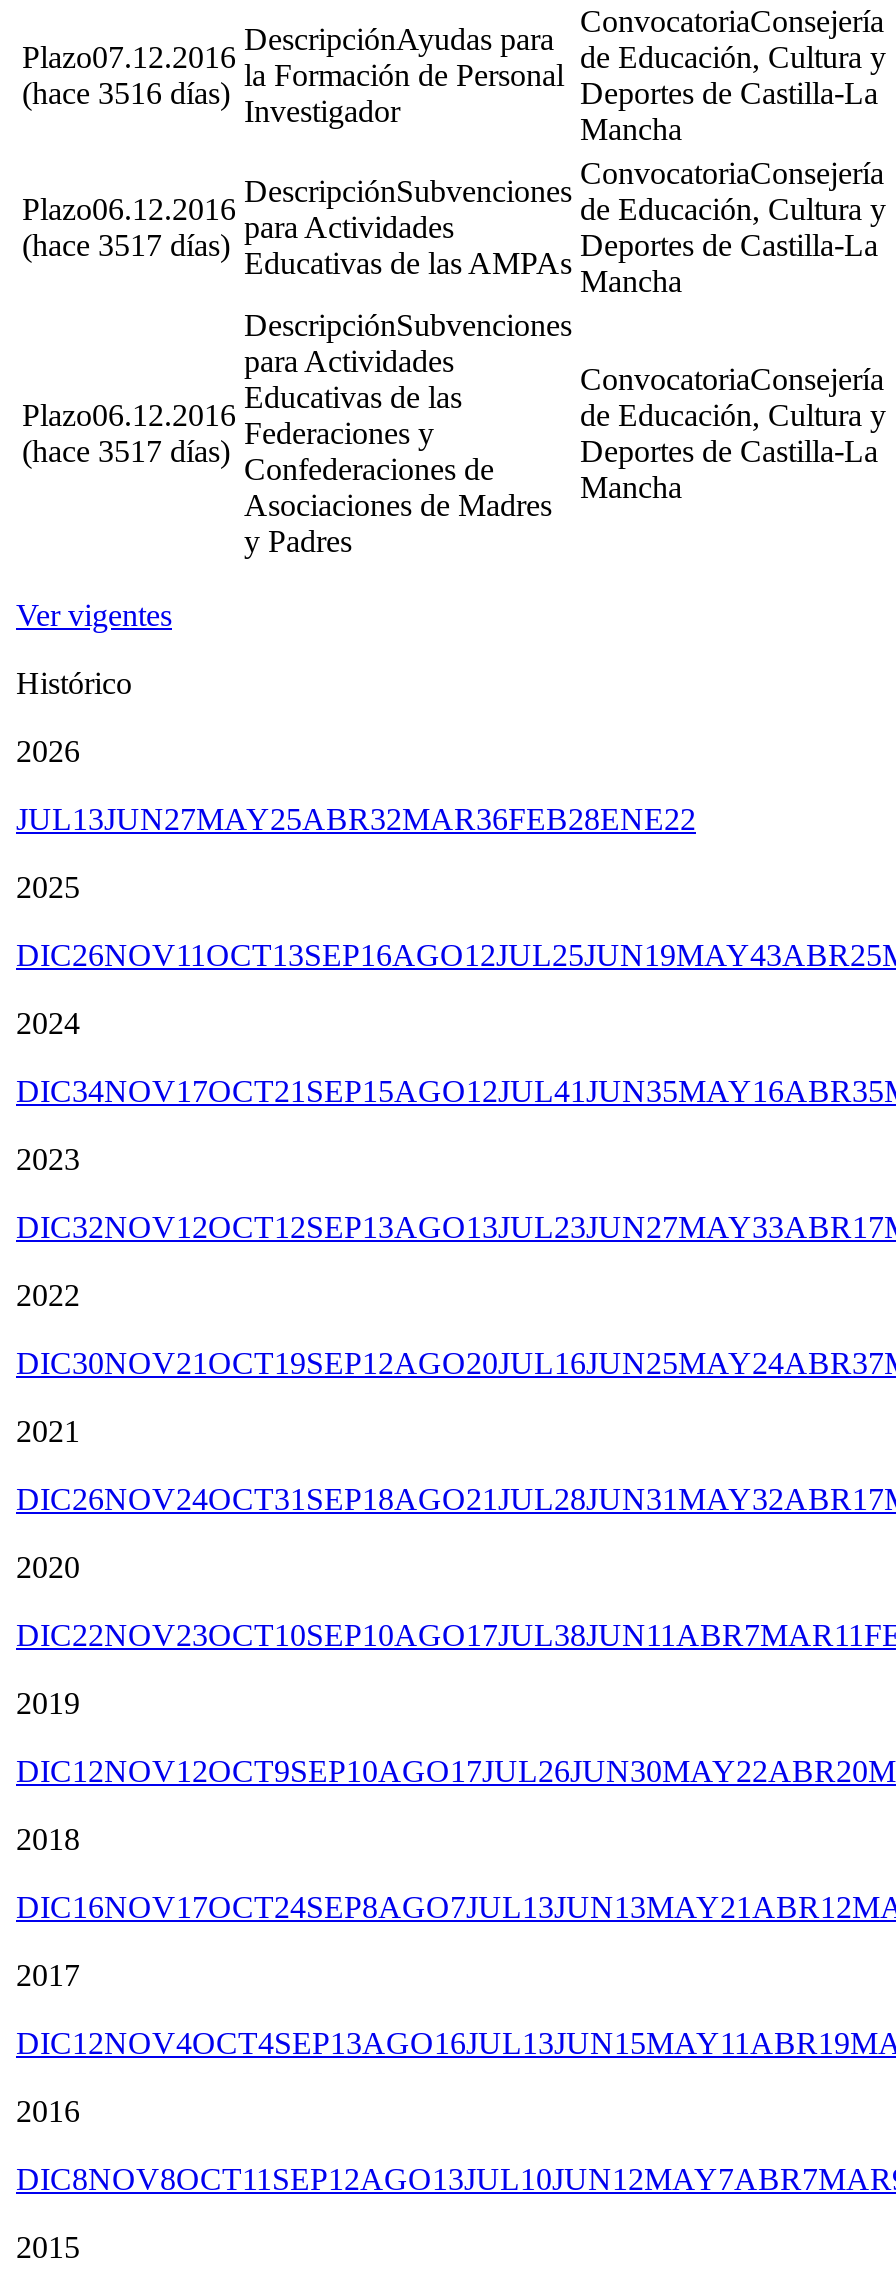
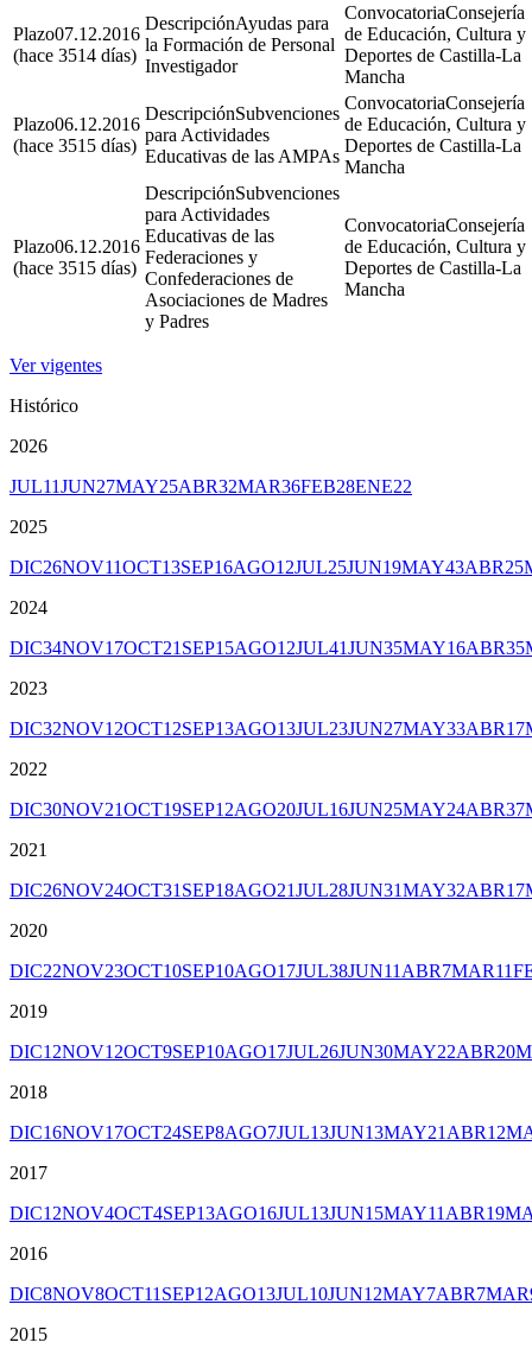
[22,77,230,111] (hace 3516 días) -> [13,46,137,66] (hace 3514 días)
[22,229,230,263] (hace 3517 días) -> [13,136,137,156] (hace 3515 días)
[22,435,230,469] (hace 3517 días) -> [13,258,137,278] (hace 3515 días)
[16,803,696,837] JUL13JUN27MAY25ABR32MAR36FEB28ENE22 -> [9,477,412,497] JUL11JUN27MAY25ABR32MAR36FEB28ENE22

